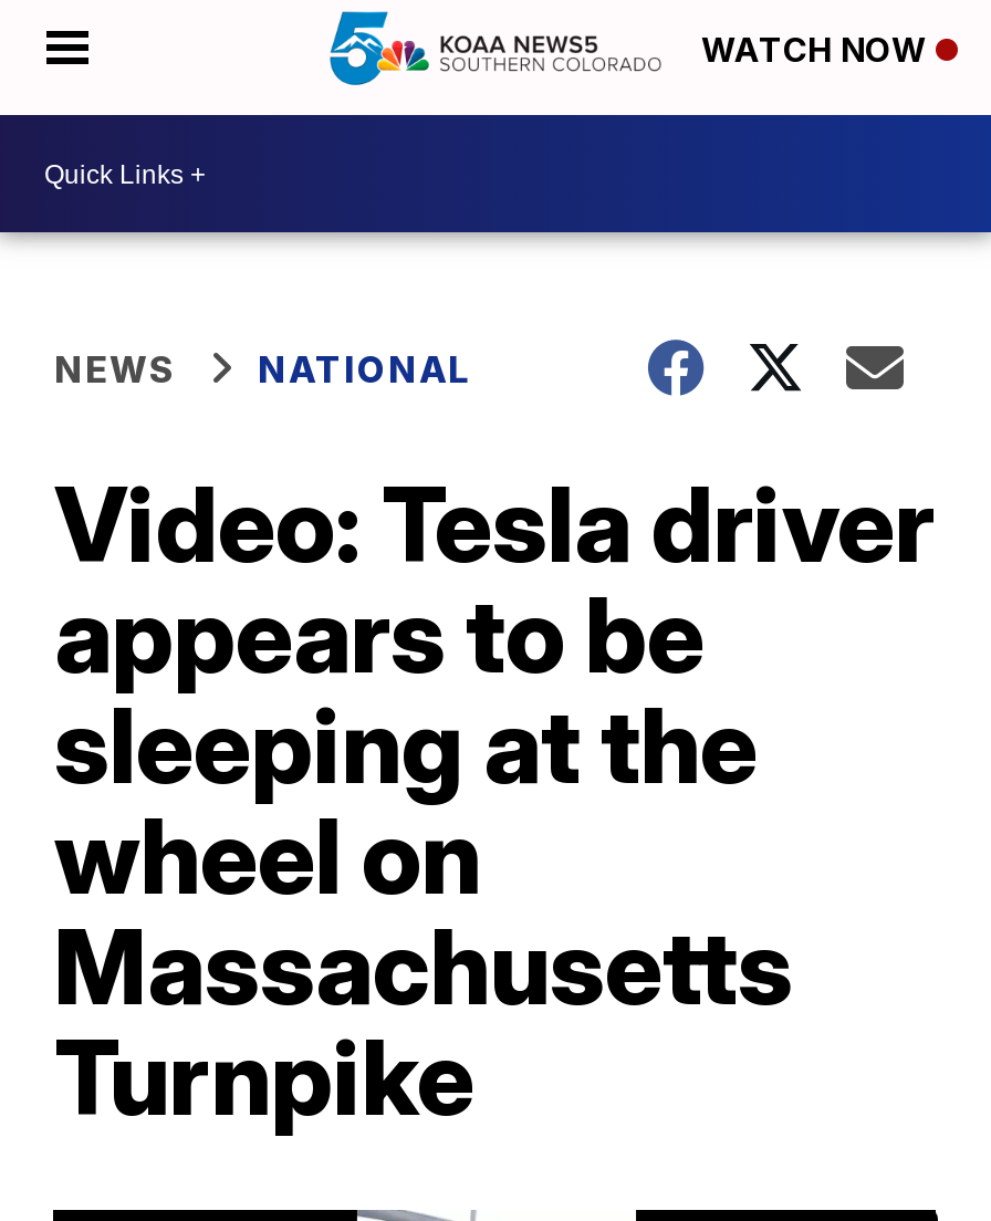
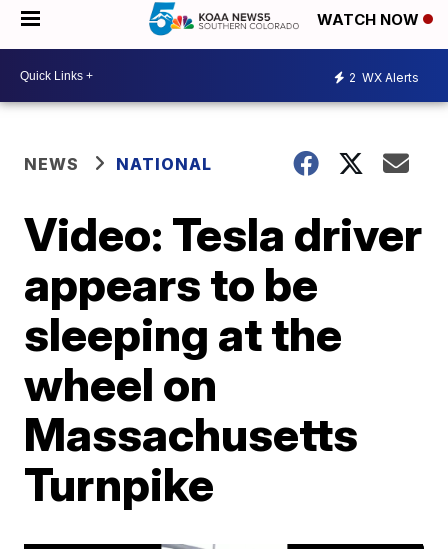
none -> [349,69,419,84] 2 WX Alerts

